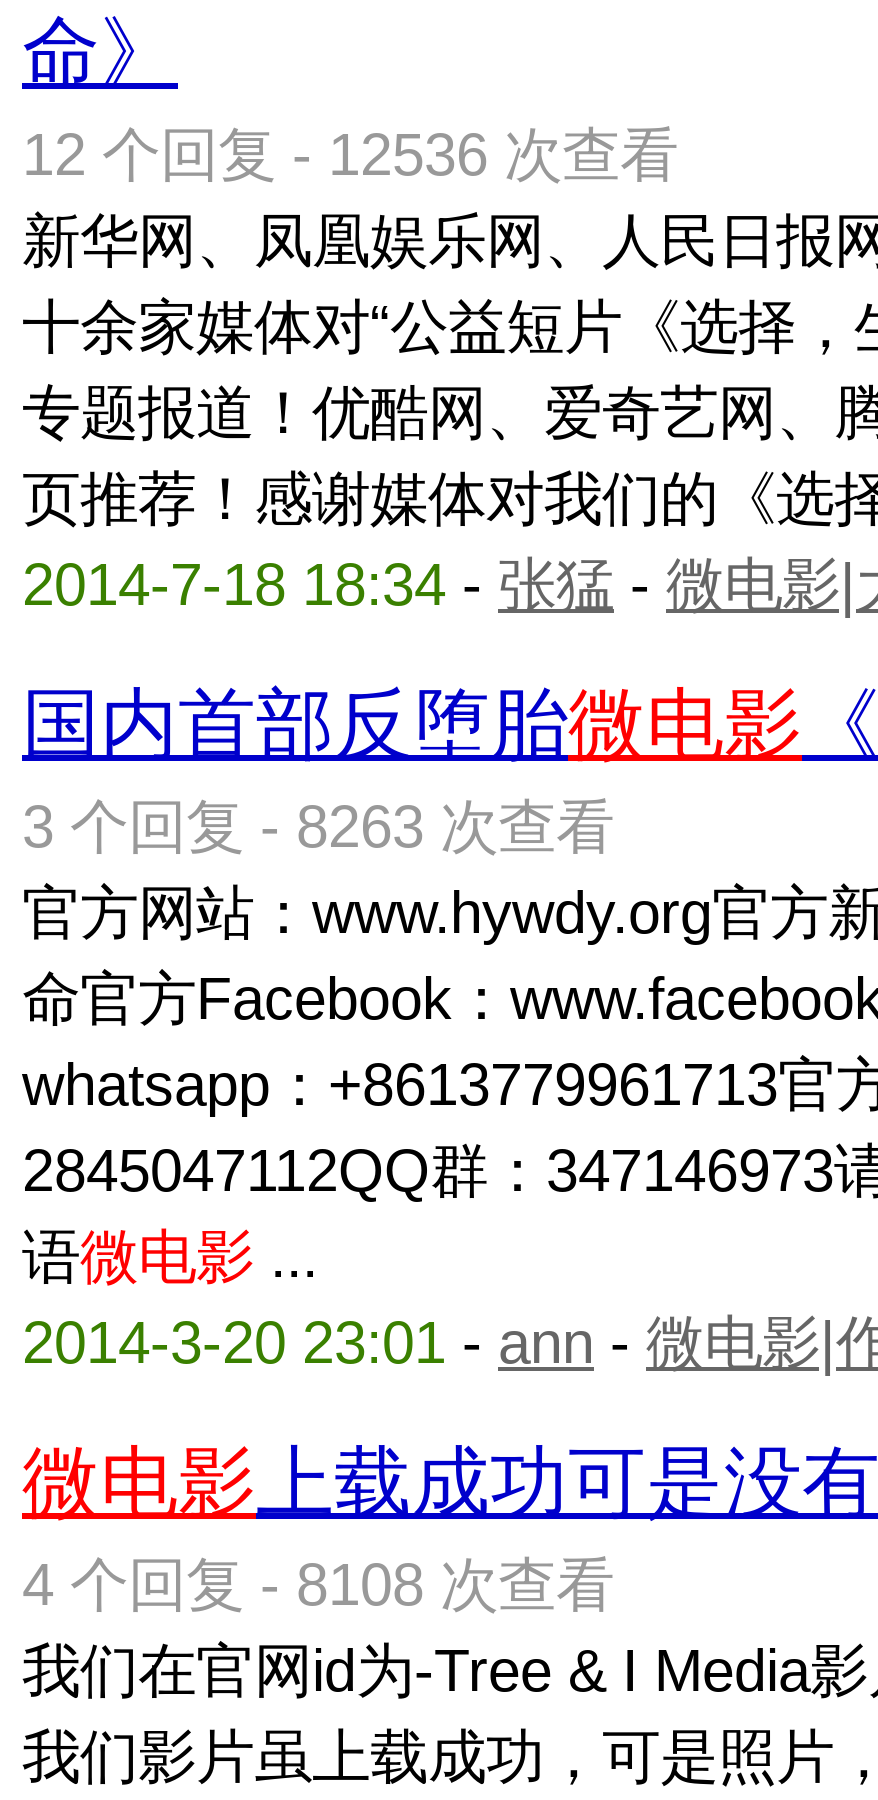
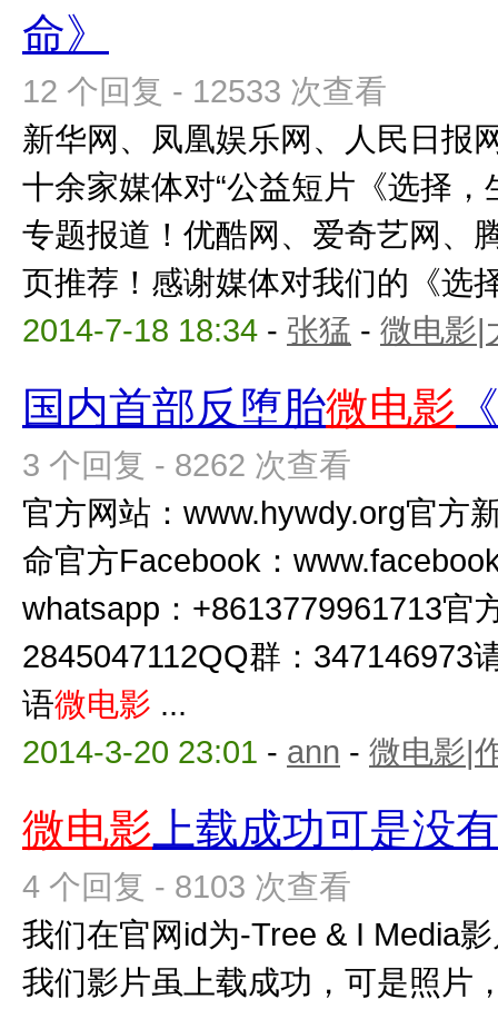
[22,121,678,187] 12 个回复 - 12536 次查看 -> [22,72,387,109] 12 个回复 - 12533 次查看
[22,793,614,859] 3 个回复 - 8263 次查看 -> [22,446,351,483] 3 个回复 - 8262 次查看
[22,1551,614,1617] 4 个回复 - 8108 次查看 -> [22,868,351,904] 4 个回复 - 8103 次查看

